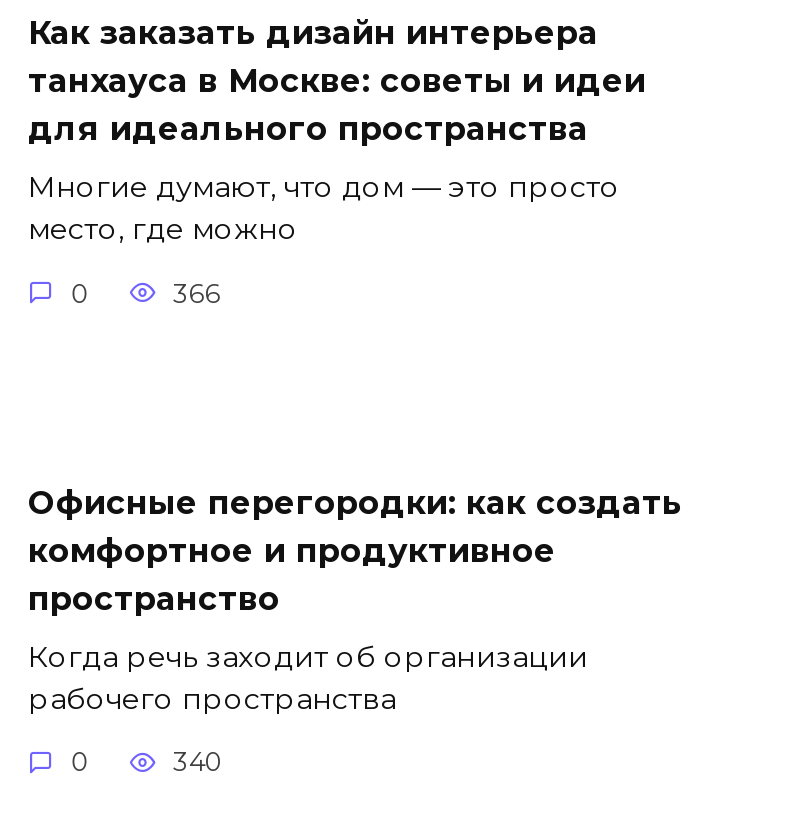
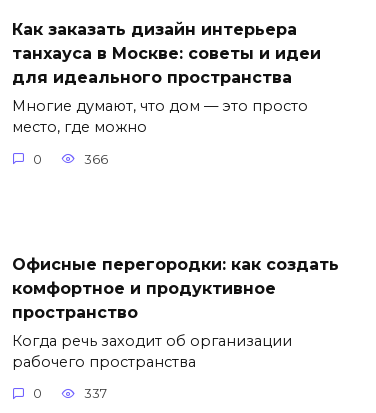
[173,748,223,778] 340 -> [84,386,107,401] 337

